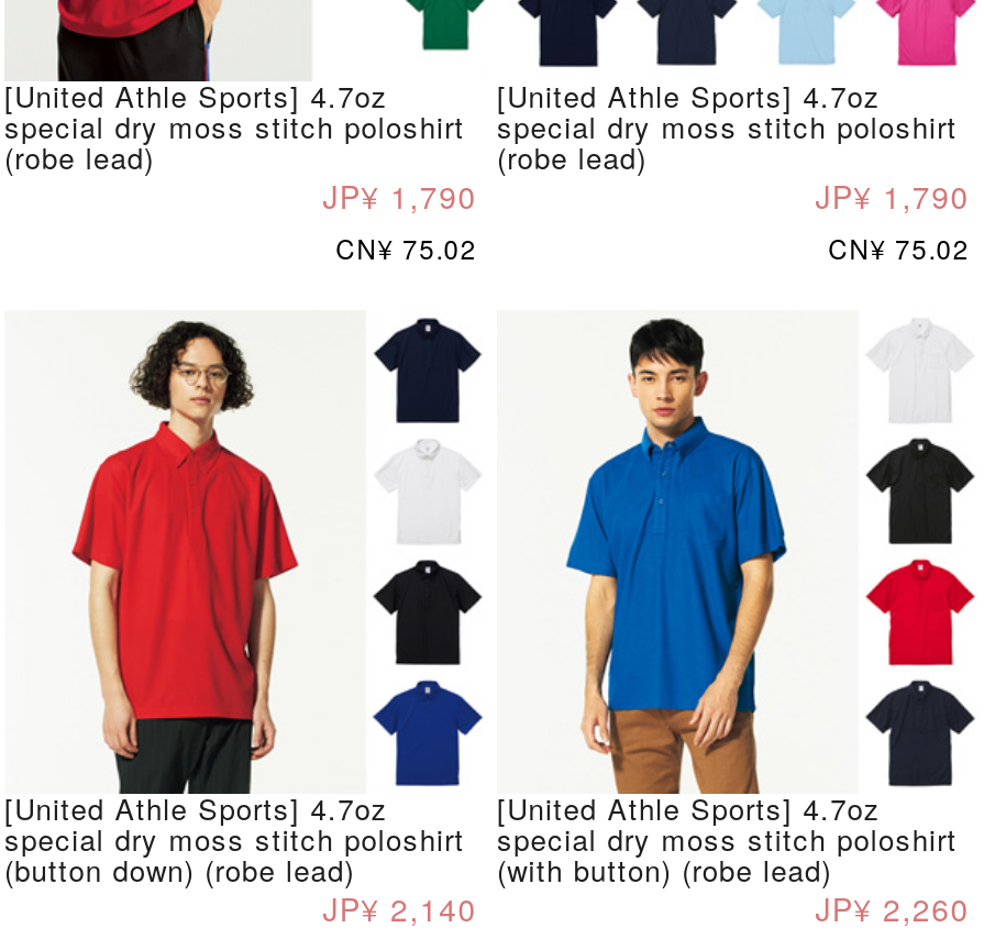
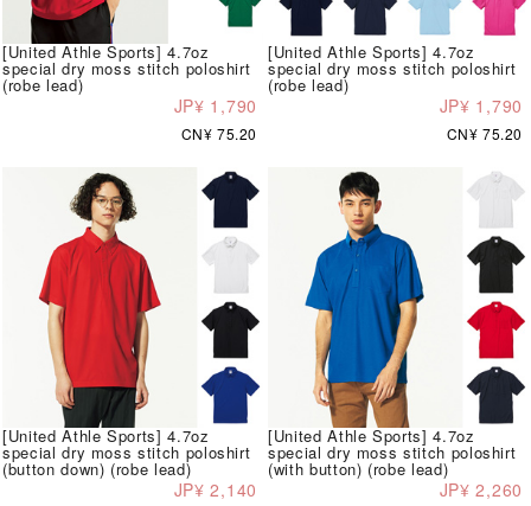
[336,230,477,267] CN¥ 75.02 -> [181,124,257,144] CN¥ 75.20
[828,230,970,267] CN¥ 75.02 -> [446,124,523,144] CN¥ 75.20

